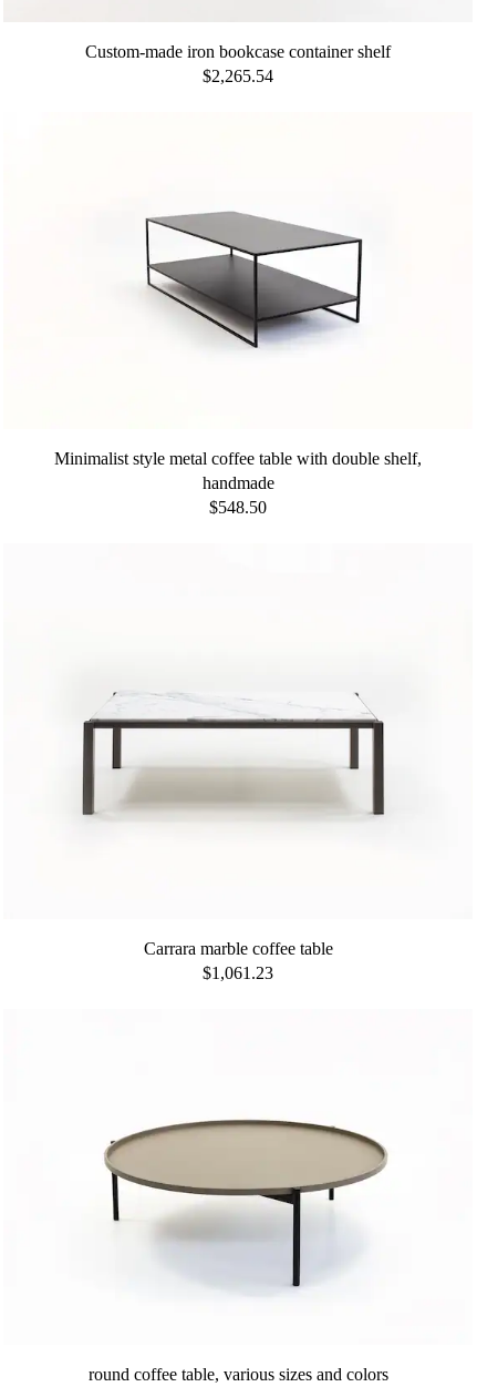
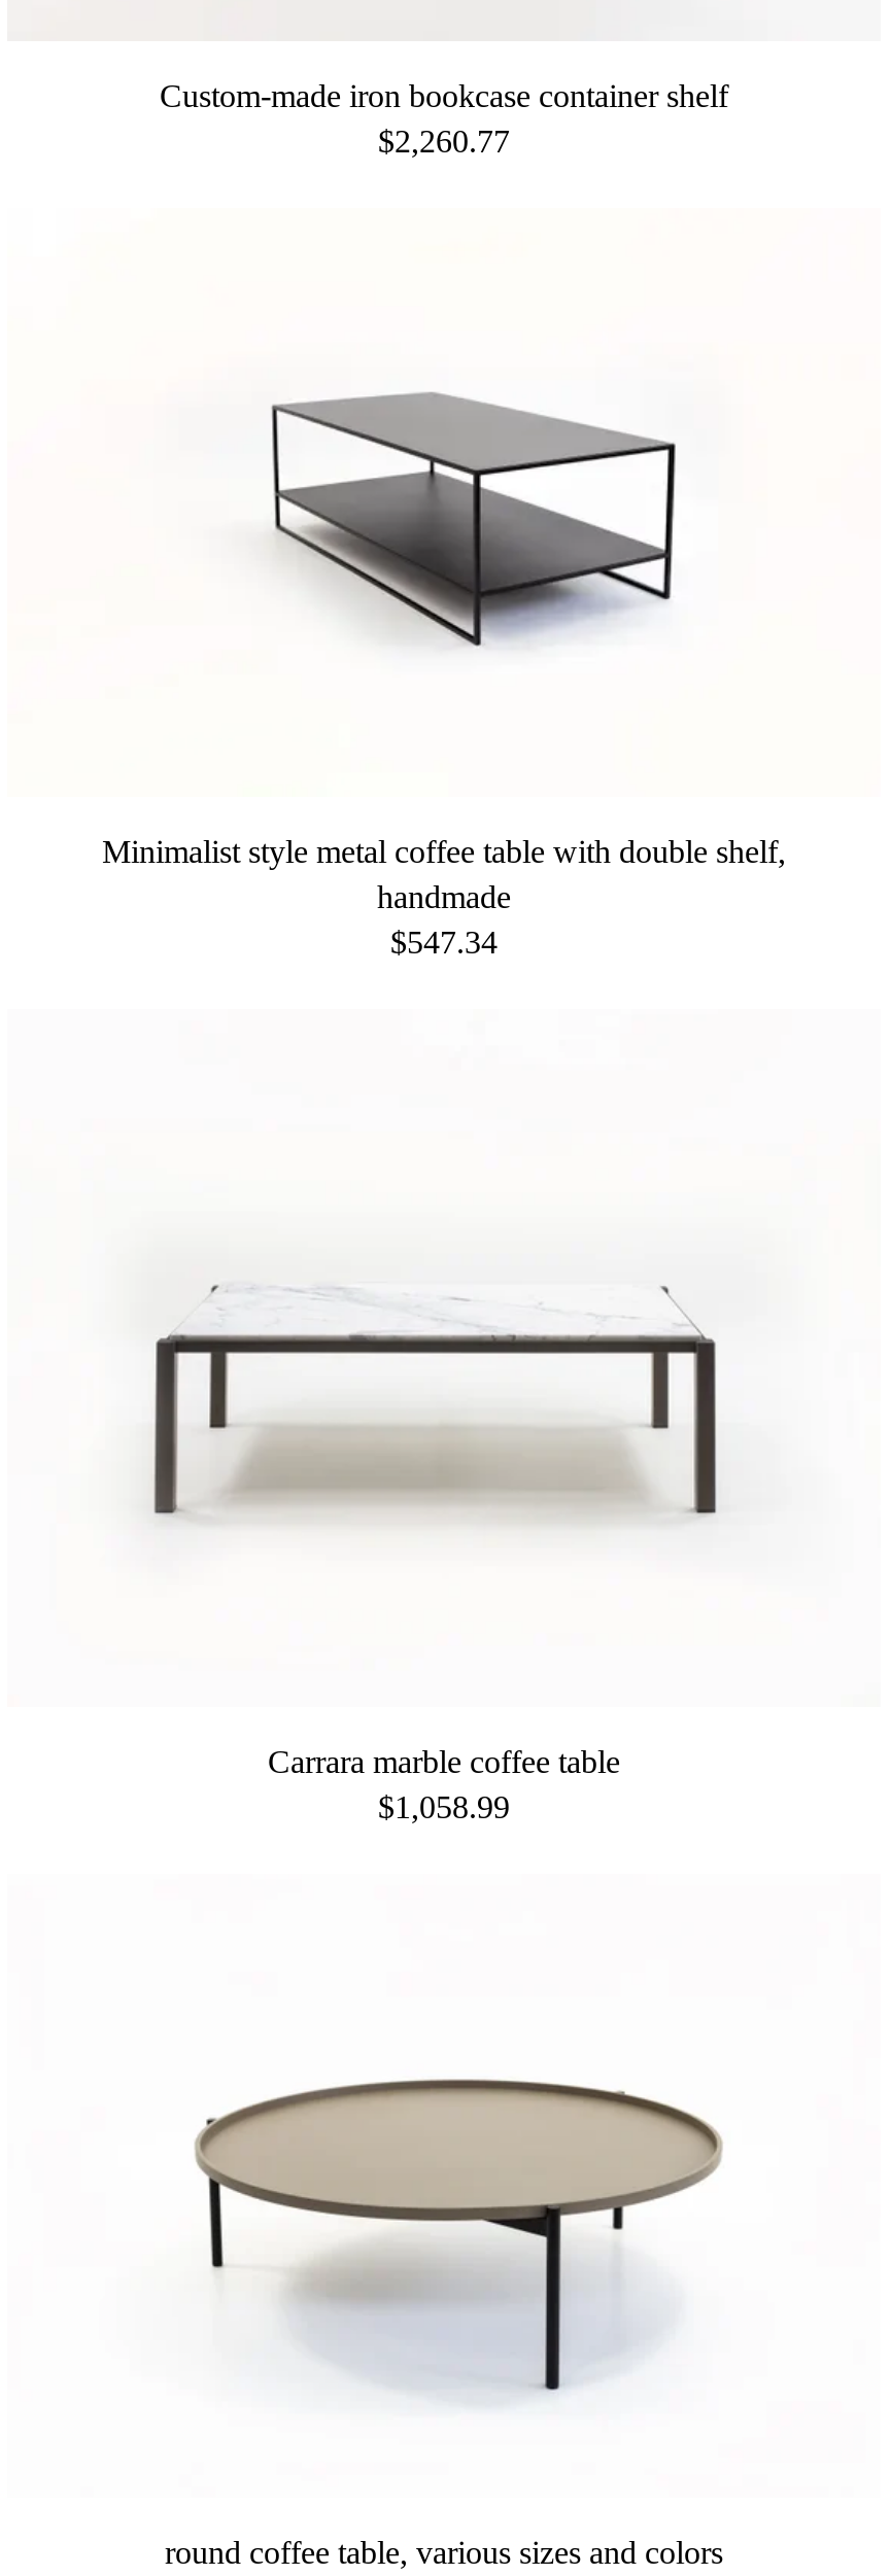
[203,67,273,85] $2,265.54 -> [378,124,510,159] $2,260.77
[209,497,267,516] $548.50 -> [390,924,498,959] $547.34
[203,963,273,982] $1,061.23 -> [378,1789,510,1824] $1,058.99

